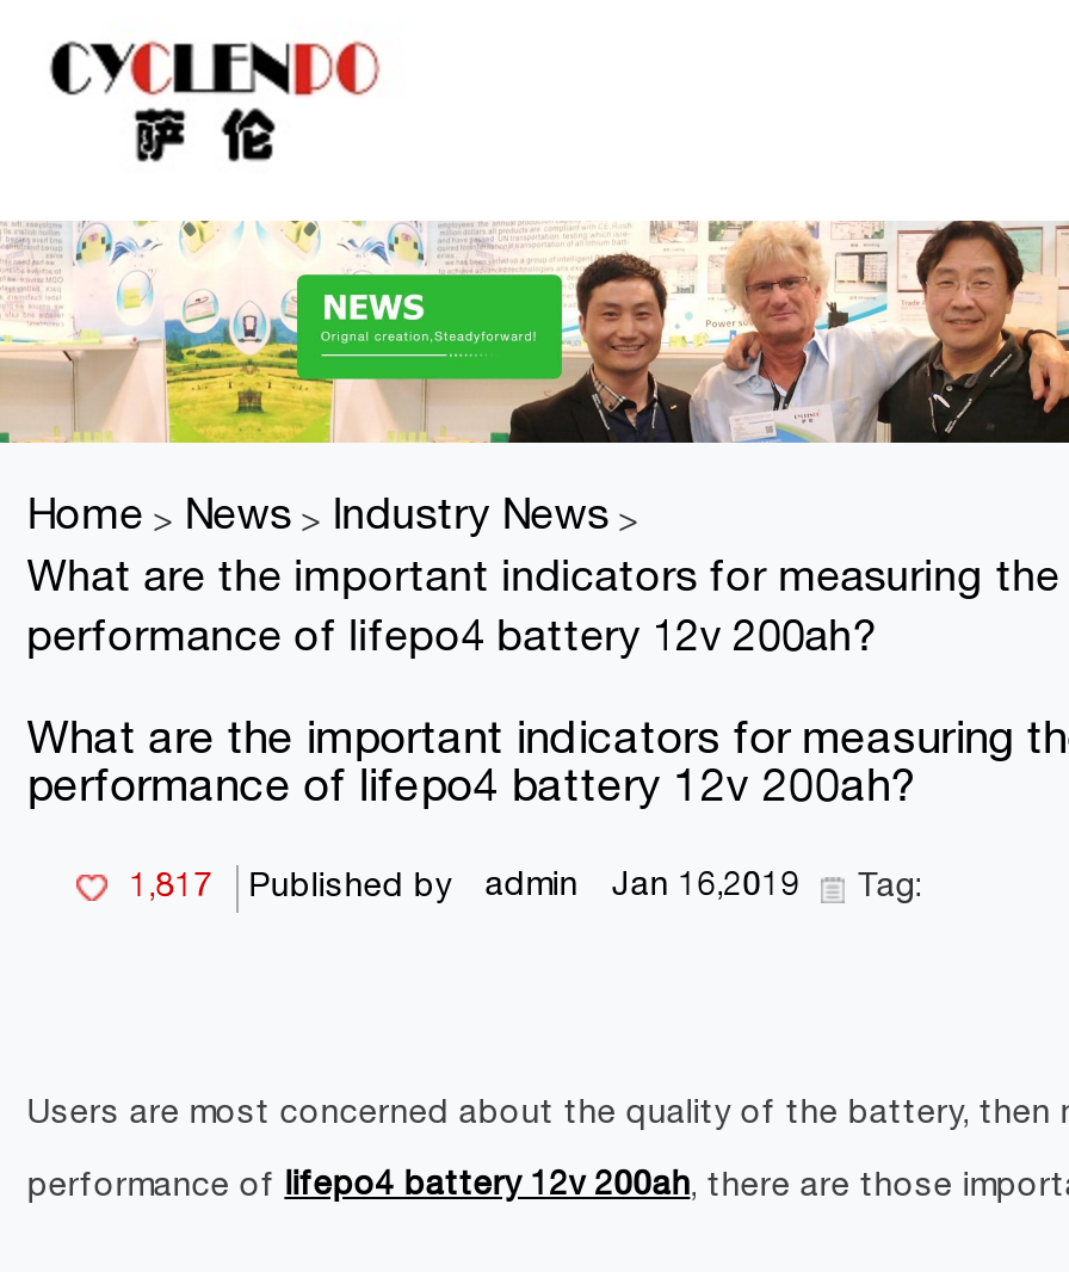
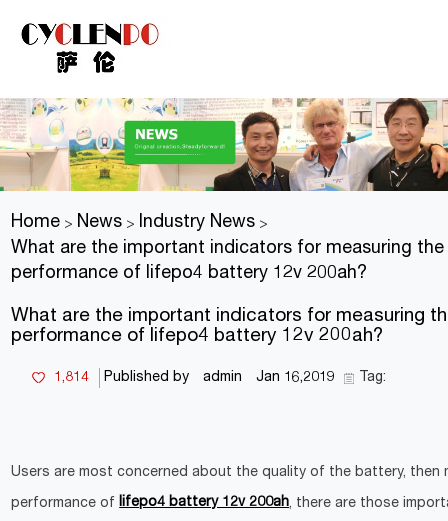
[120,872,922,907] 1,817 Published by admin Jan 16,2019 Tag: -> [50,371,386,385] 1,814 Published by admin Jan 16,2019 Tag:

